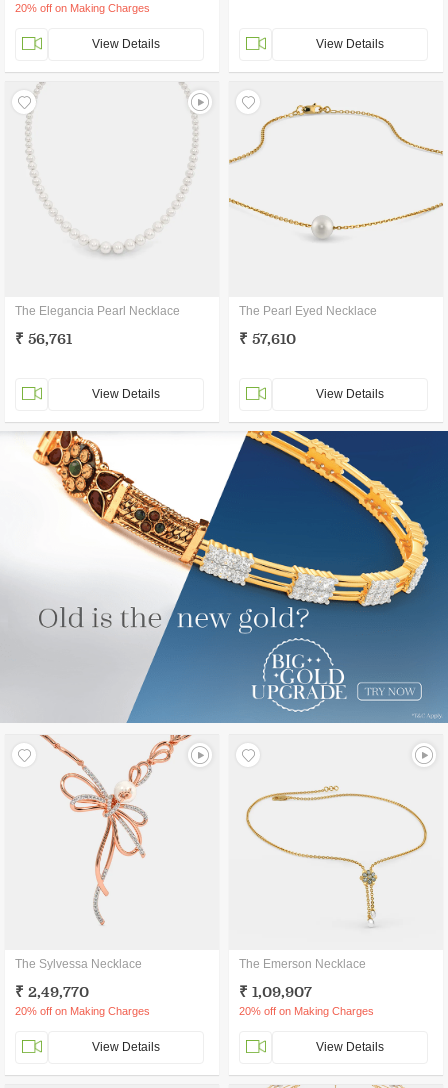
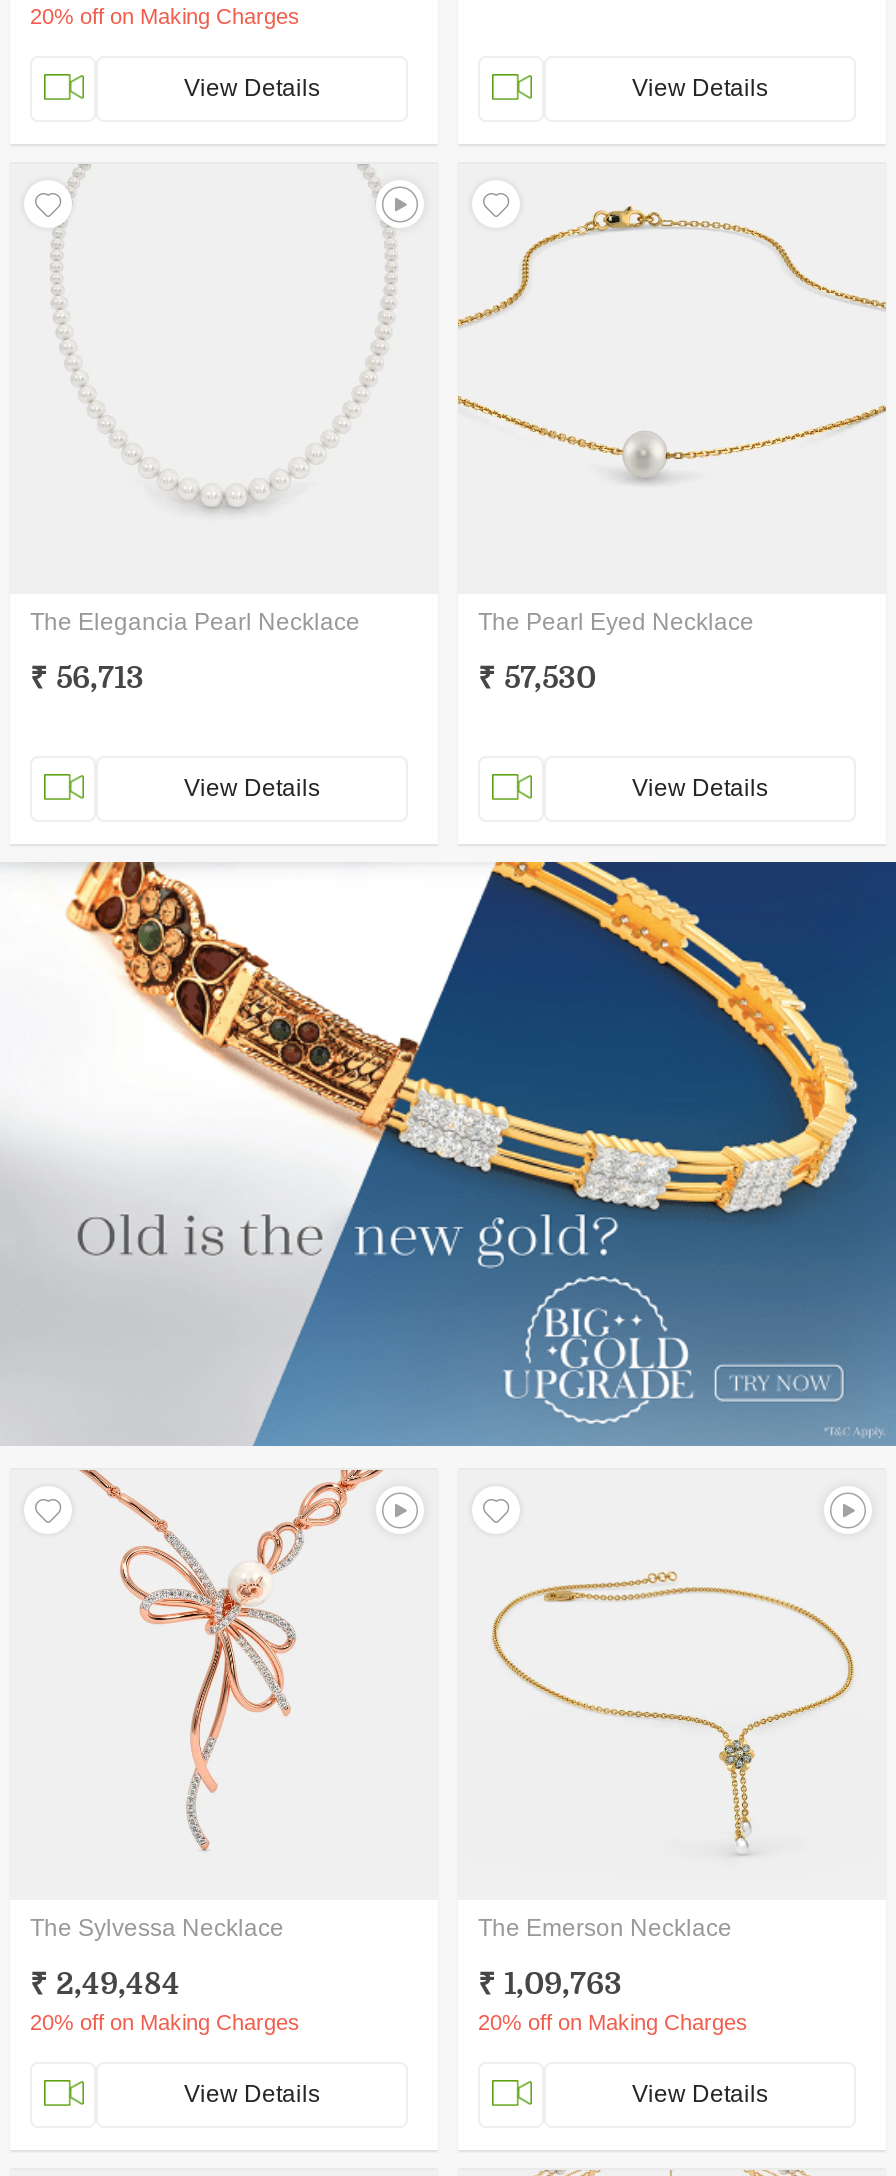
[15,330,72,348] ₹ 56,761 -> [30,660,144,696] ₹ 56,713
[239,330,296,348] ₹ 57,610 -> [478,660,596,696] ₹ 57,530
[15,983,89,1001] ₹ 2,49,770 -> [30,1966,180,2002] ₹ 2,49,484
[239,983,312,1001] ₹ 1,09,907 -> [478,1966,622,2002] ₹ 1,09,763

